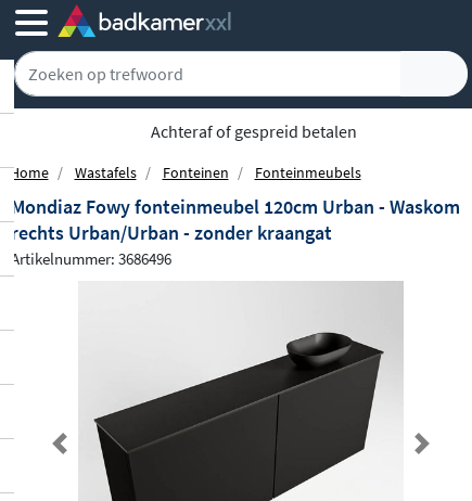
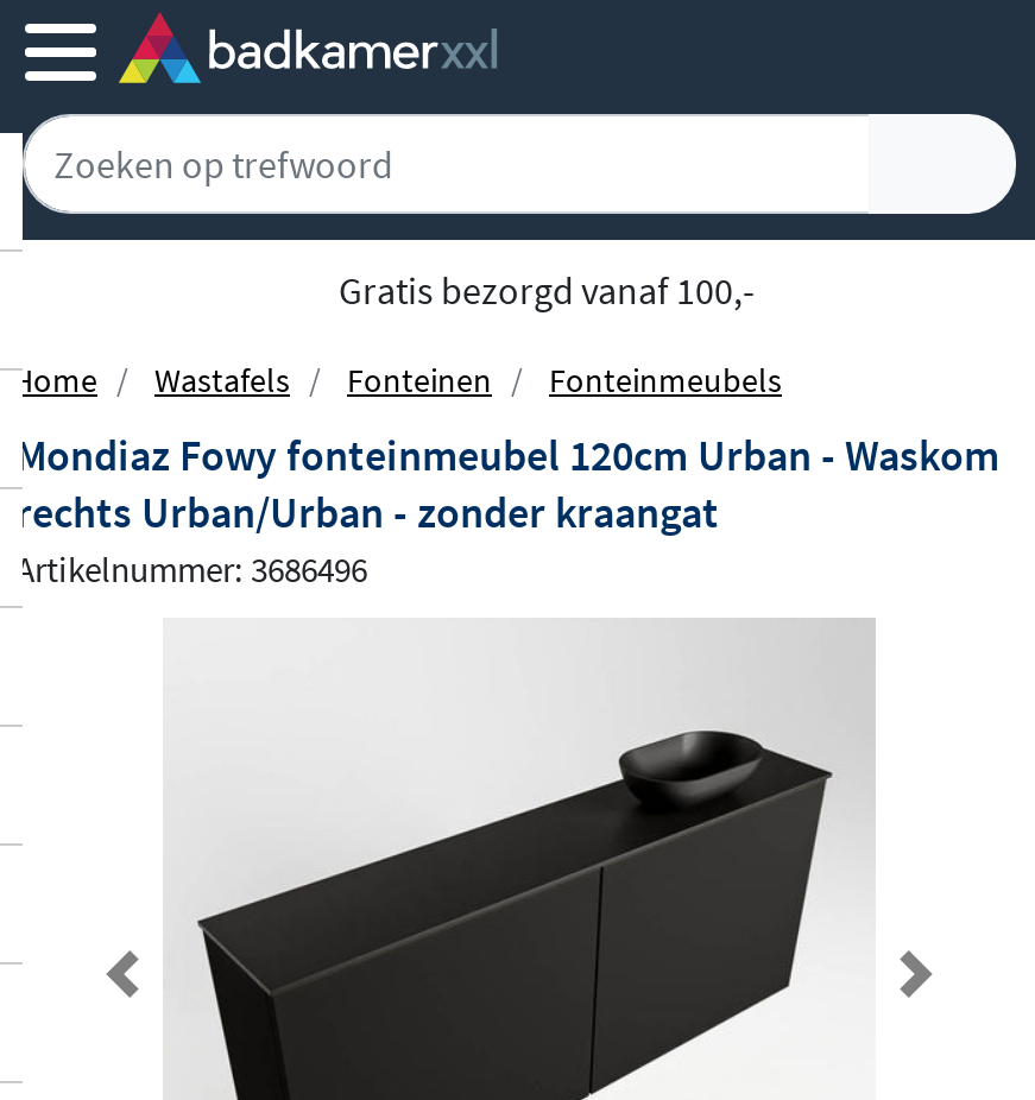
[147,120,356,142] Achteraf of gespreid betalen -> [332,266,755,314] Gratis bezorgd vanaf 100,-

